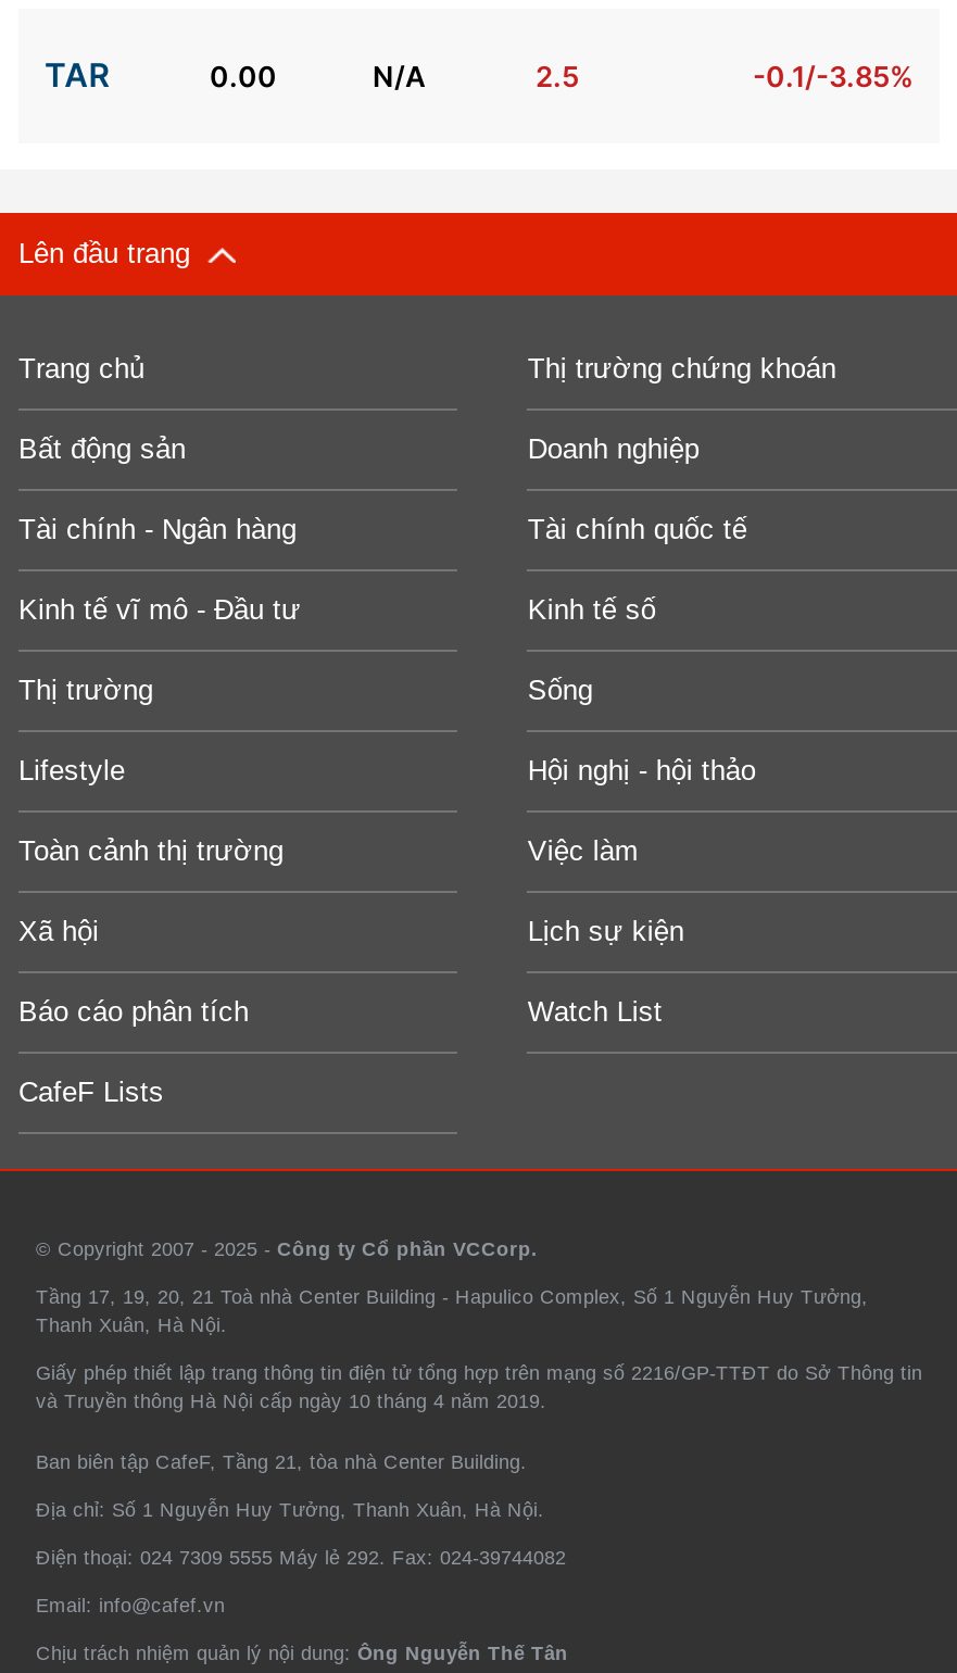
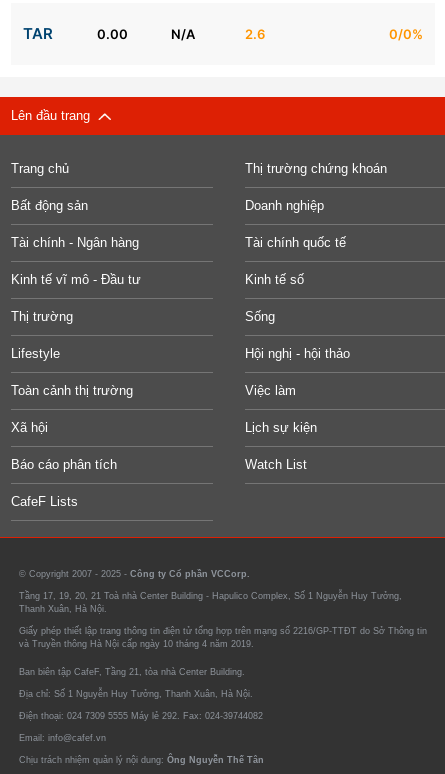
[536,58,579,93] 2.5 -> [245,26,265,42] 2.6
[753,58,914,93] -0.1/-3.85% -> [389,26,423,42] 0/0%

